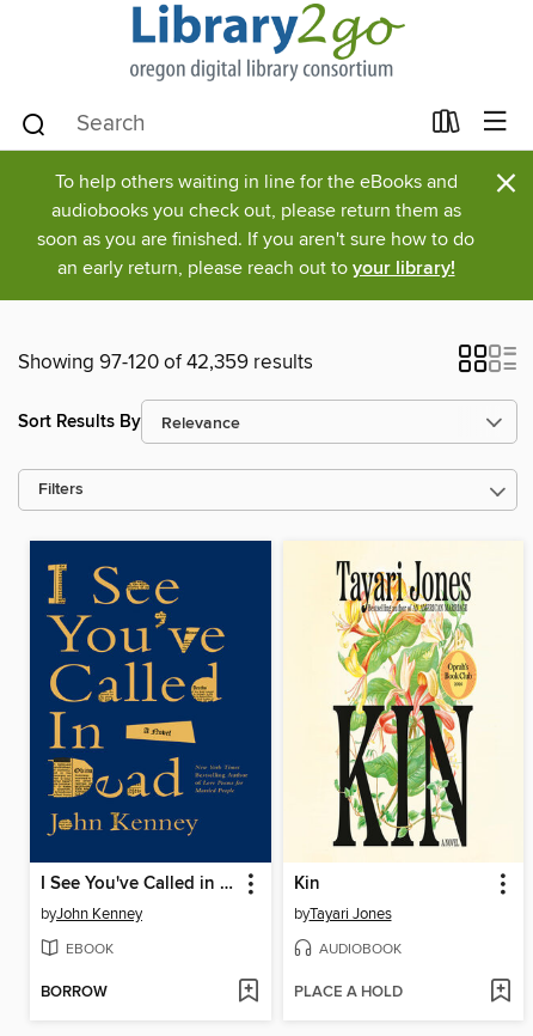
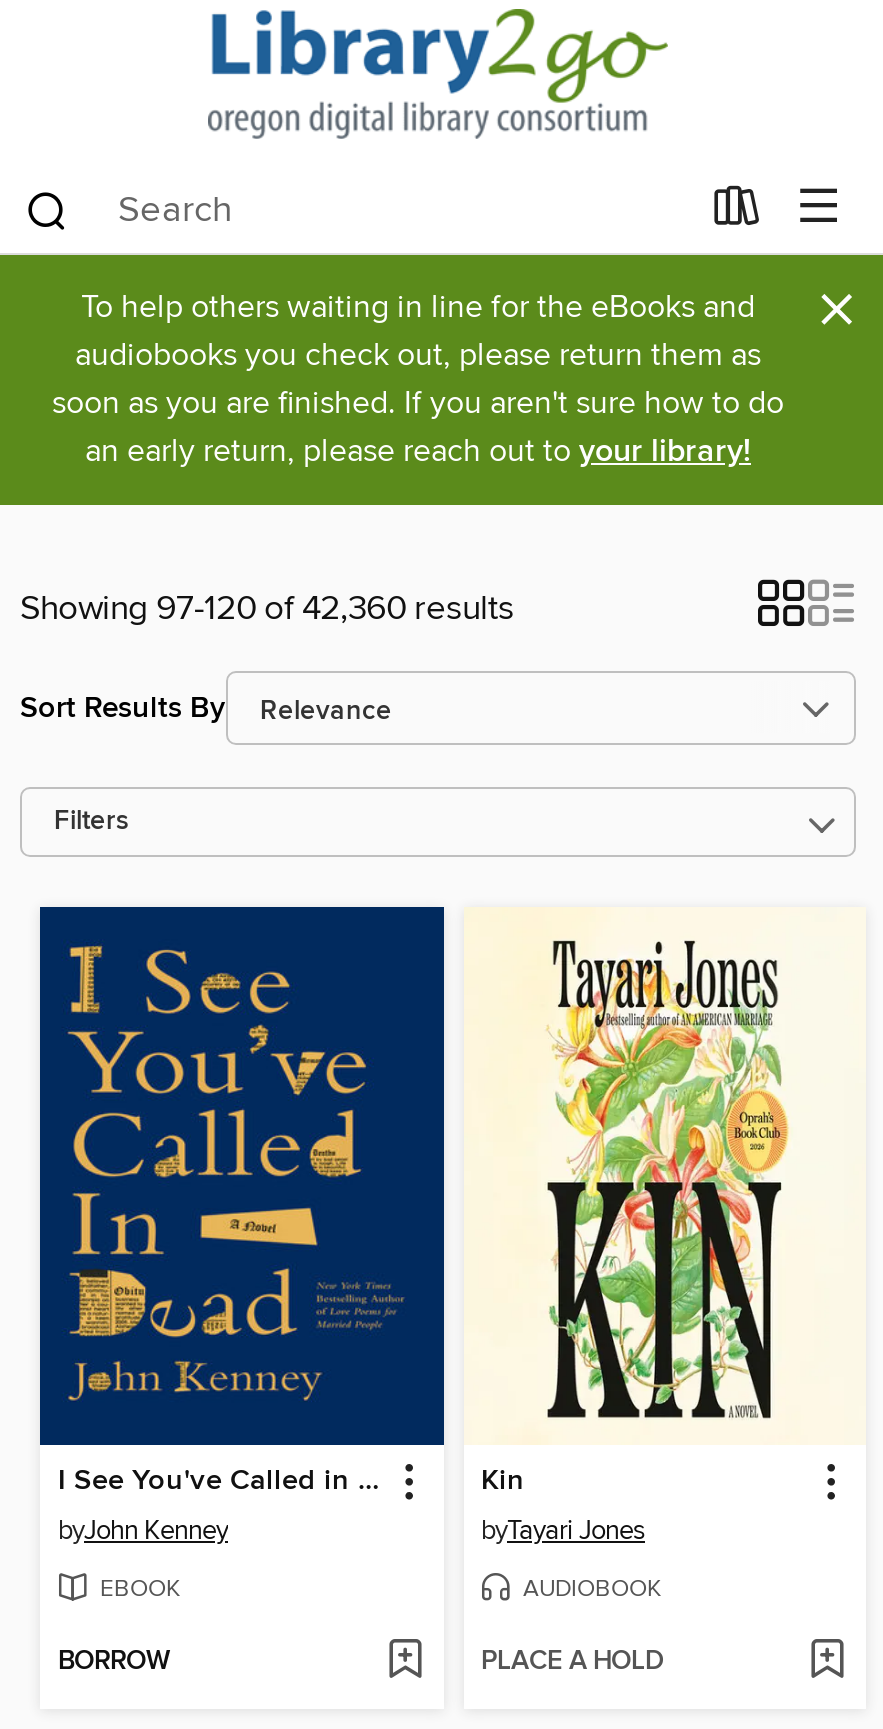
[18,349,313,376] Showing 97-120 of 42,359 results -> [20,587,514,631] Showing 97-120 of 42,360 results

